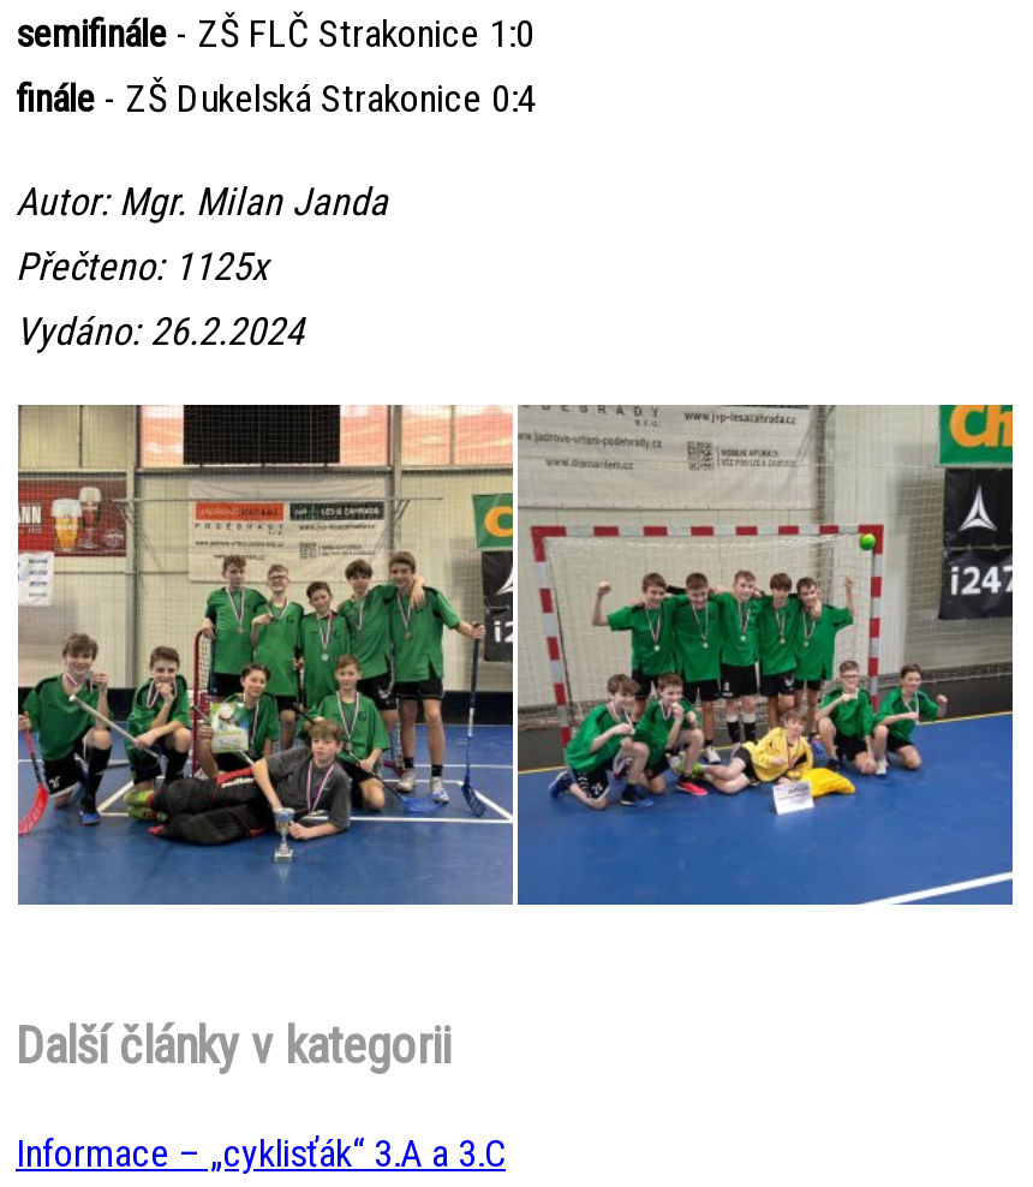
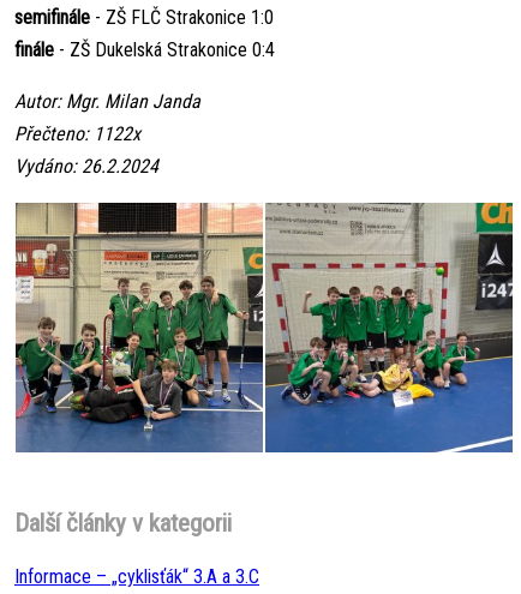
[16,245,268,291] Přečteno: 1125x -> [14,123,140,146] Přečteno: 1122x

